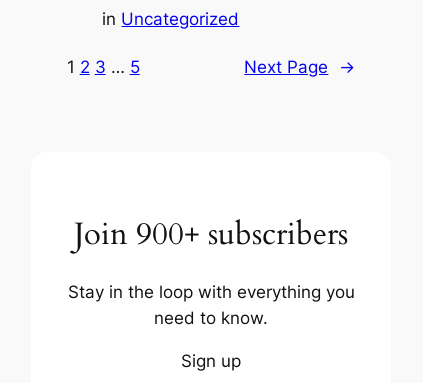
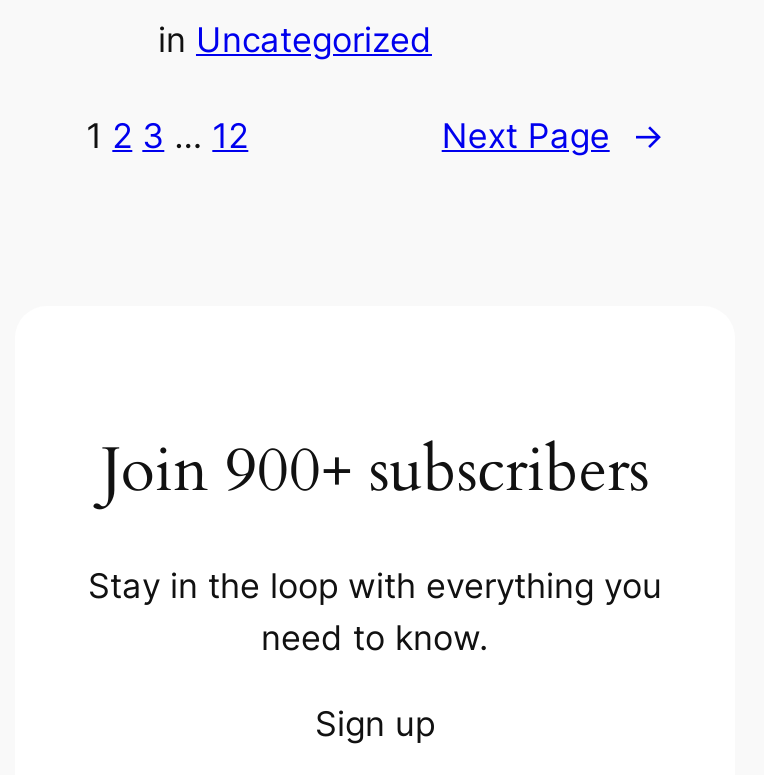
[67,57,140,77] 1 2 3 … 5 -> [86,117,248,157] 1 2 3 … 12

